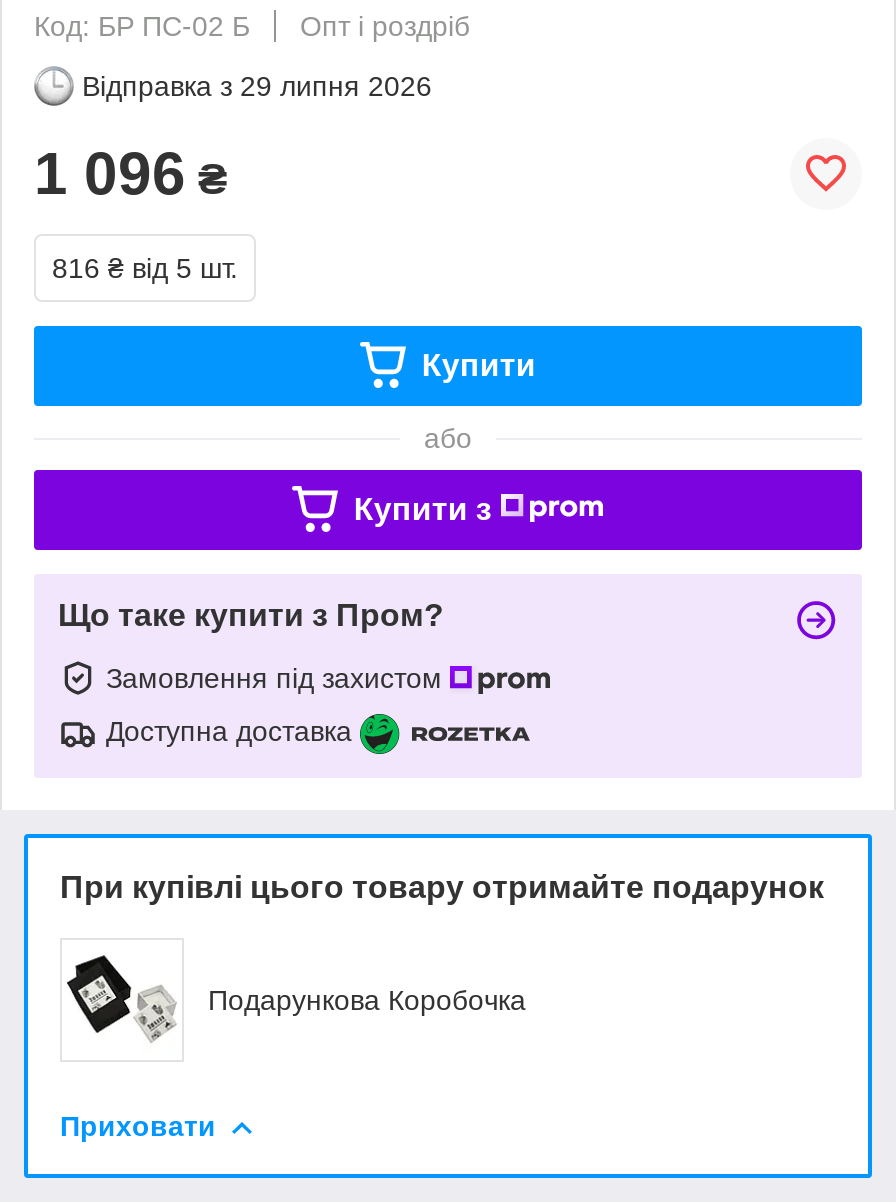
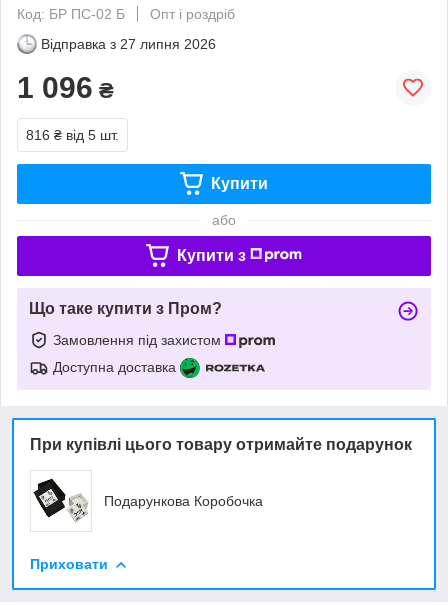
[82,70,432,102] Відправка з 29 липня 2026 -> [41,36,216,52] Відправка з 27 липня 2026

